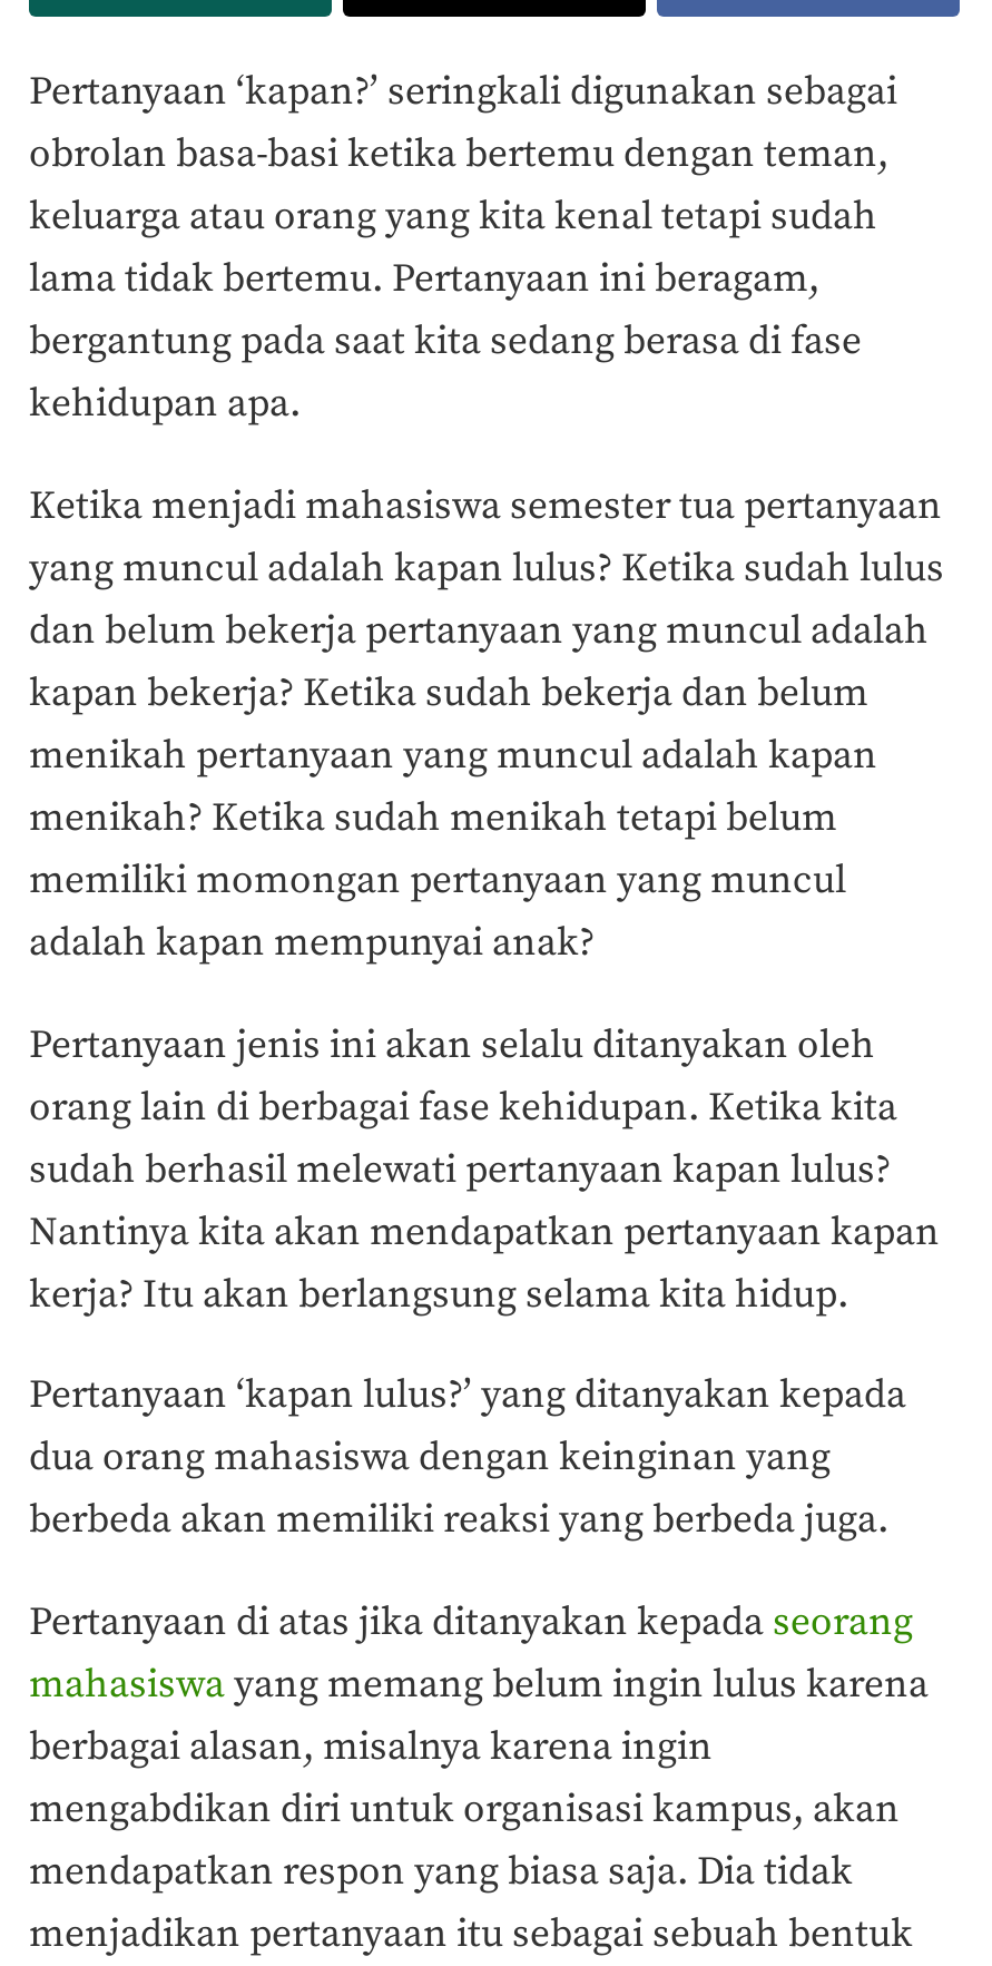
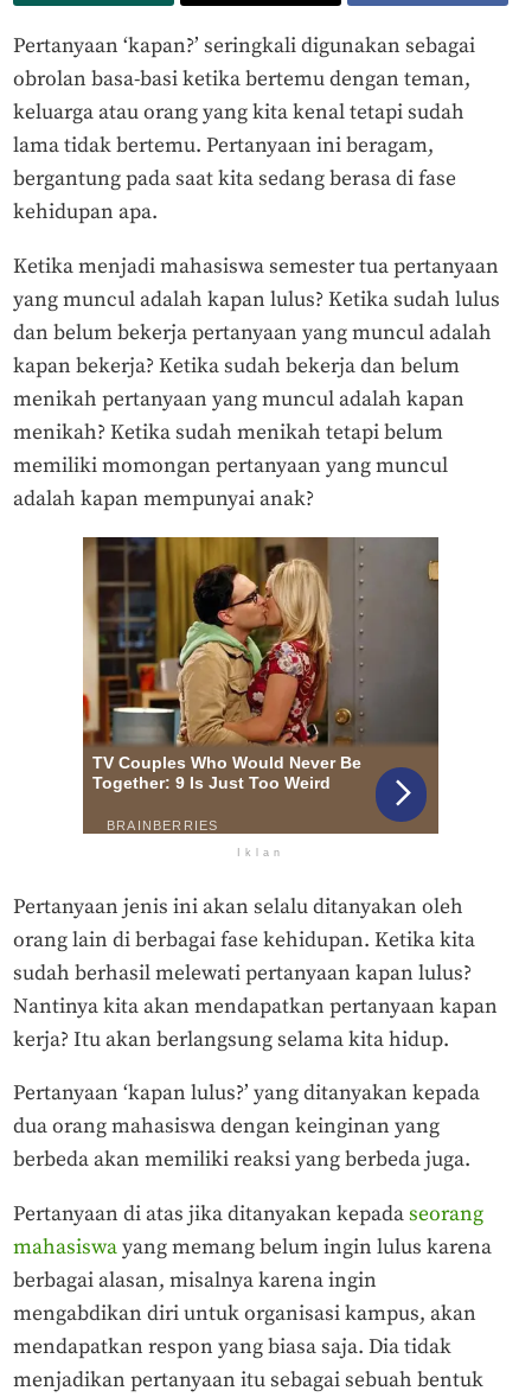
none -> [82,536,440,858] [image] | Iklan

